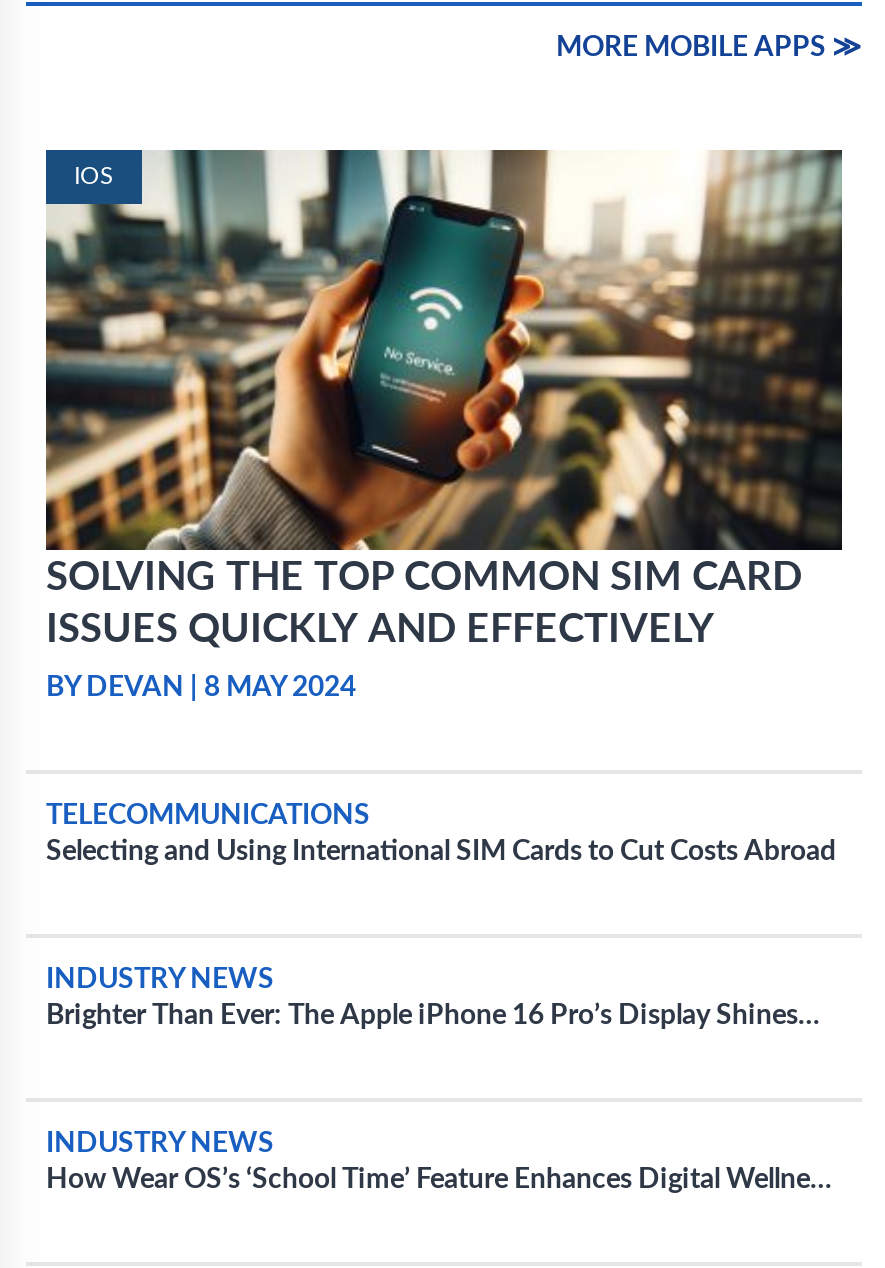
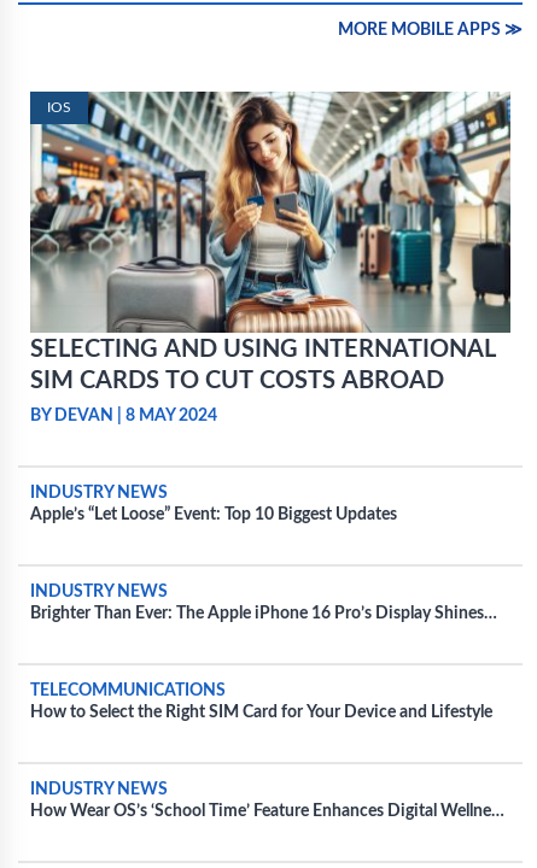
[44,148,844,650] [image] | SOLVING THE TOP COMMON SIM CARD | ISSUES QUICKLY AND EFFECTIVELY -> [30,90,512,393] [image] | SELECTING AND USING INTERNATIONAL | SIM CARDS TO CUT COSTS ABROAD
moved [46,802,370,830] -> [30,682,226,699]: TELECOMMUNICATIONS
[46,838,836,866] Selecting and Using International SIM Cards to Cut Costs Abroad -> [30,485,397,523] INDUSTRY NEWS | Apple’s “Let Loose” Event: Top 10 Biggest Updates
none -> [30,704,492,721] How to Select the Right SIM Card for Your Device and Lifestyle

